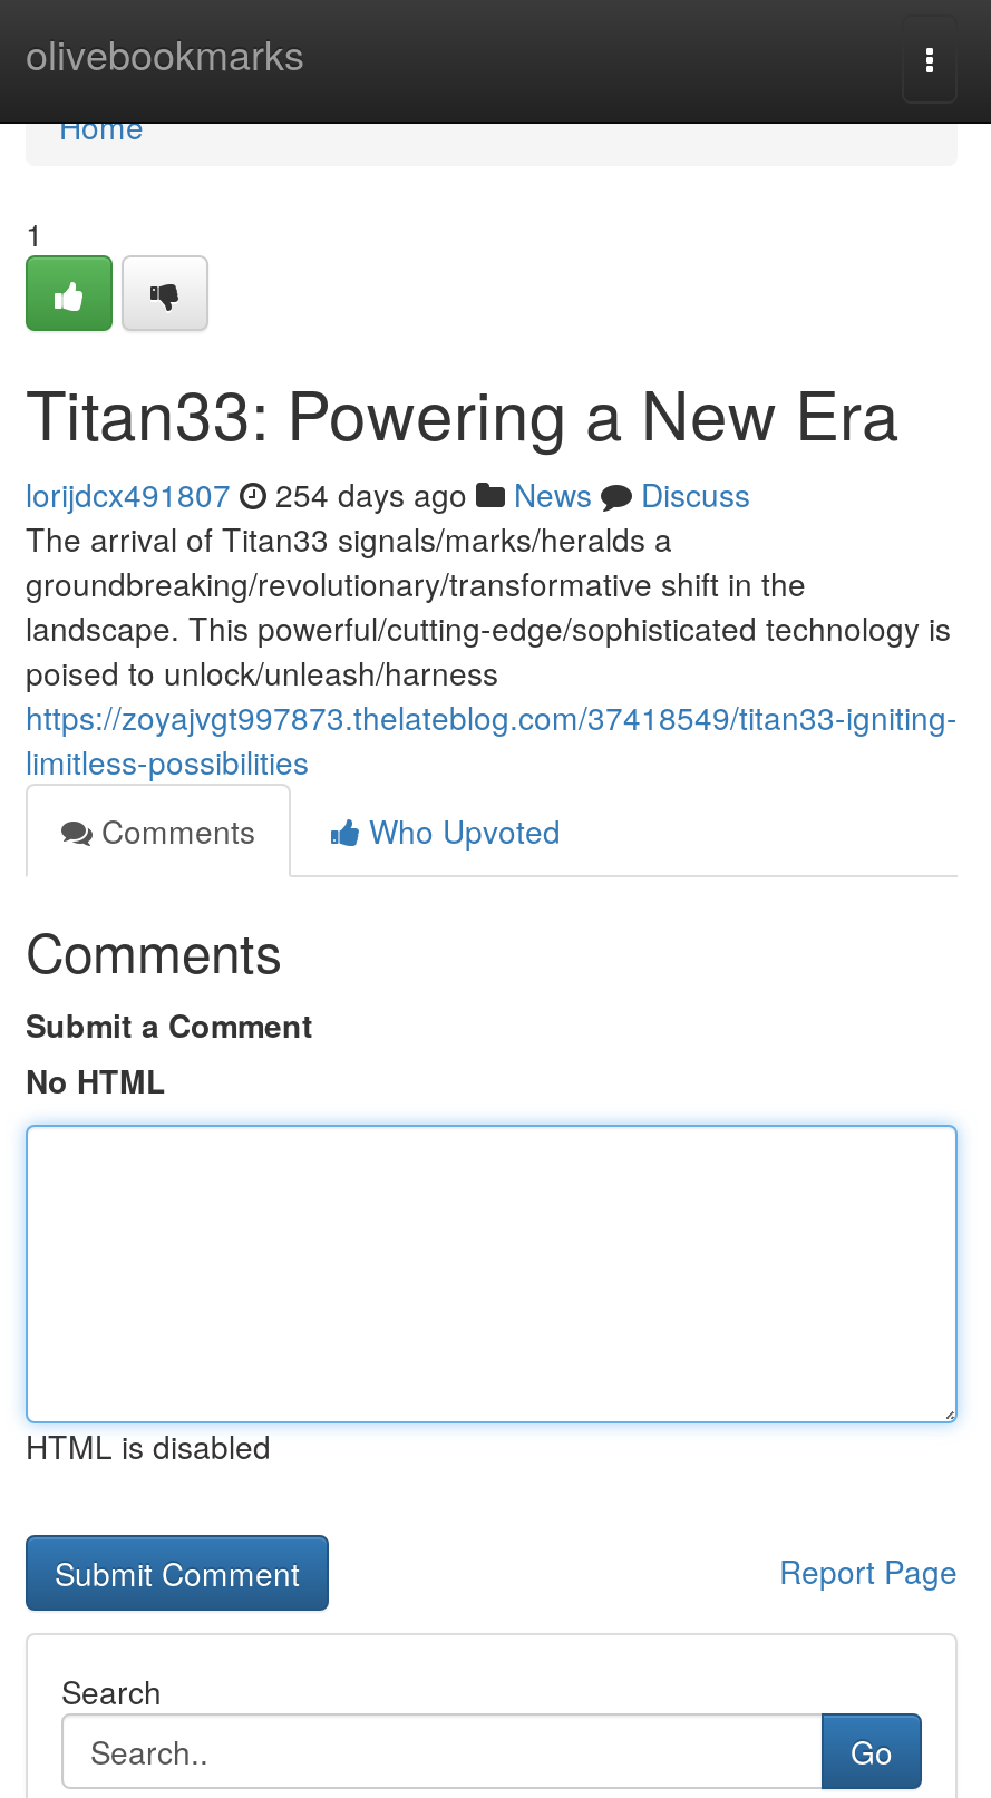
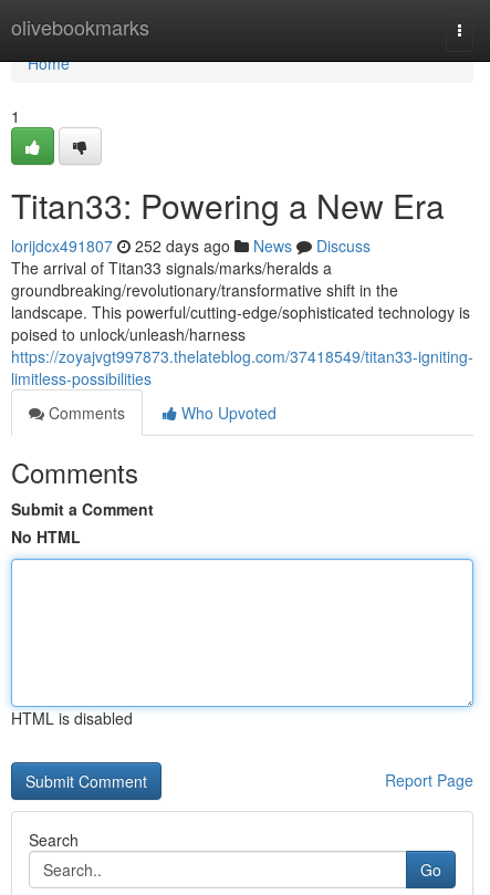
[26,472,750,516] lorijdcx491807 254 days ago News Discuss -> [11,235,371,257] lorijdcx491807 252 days ago News Discuss

